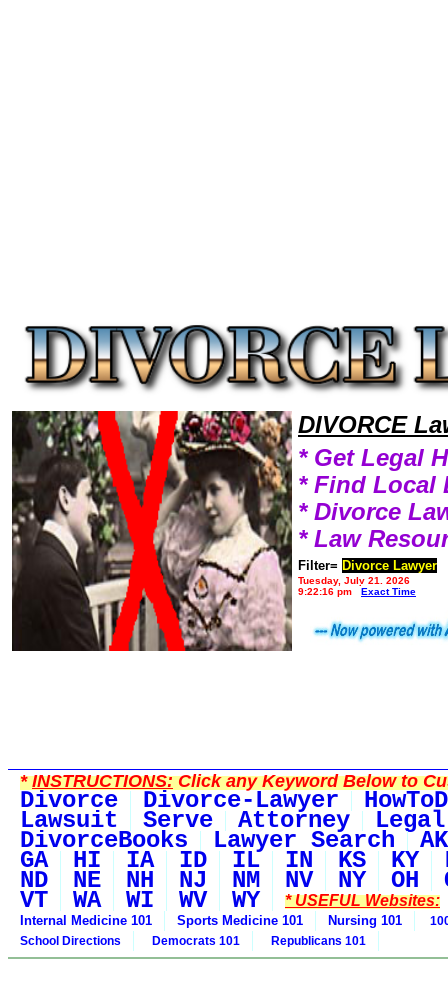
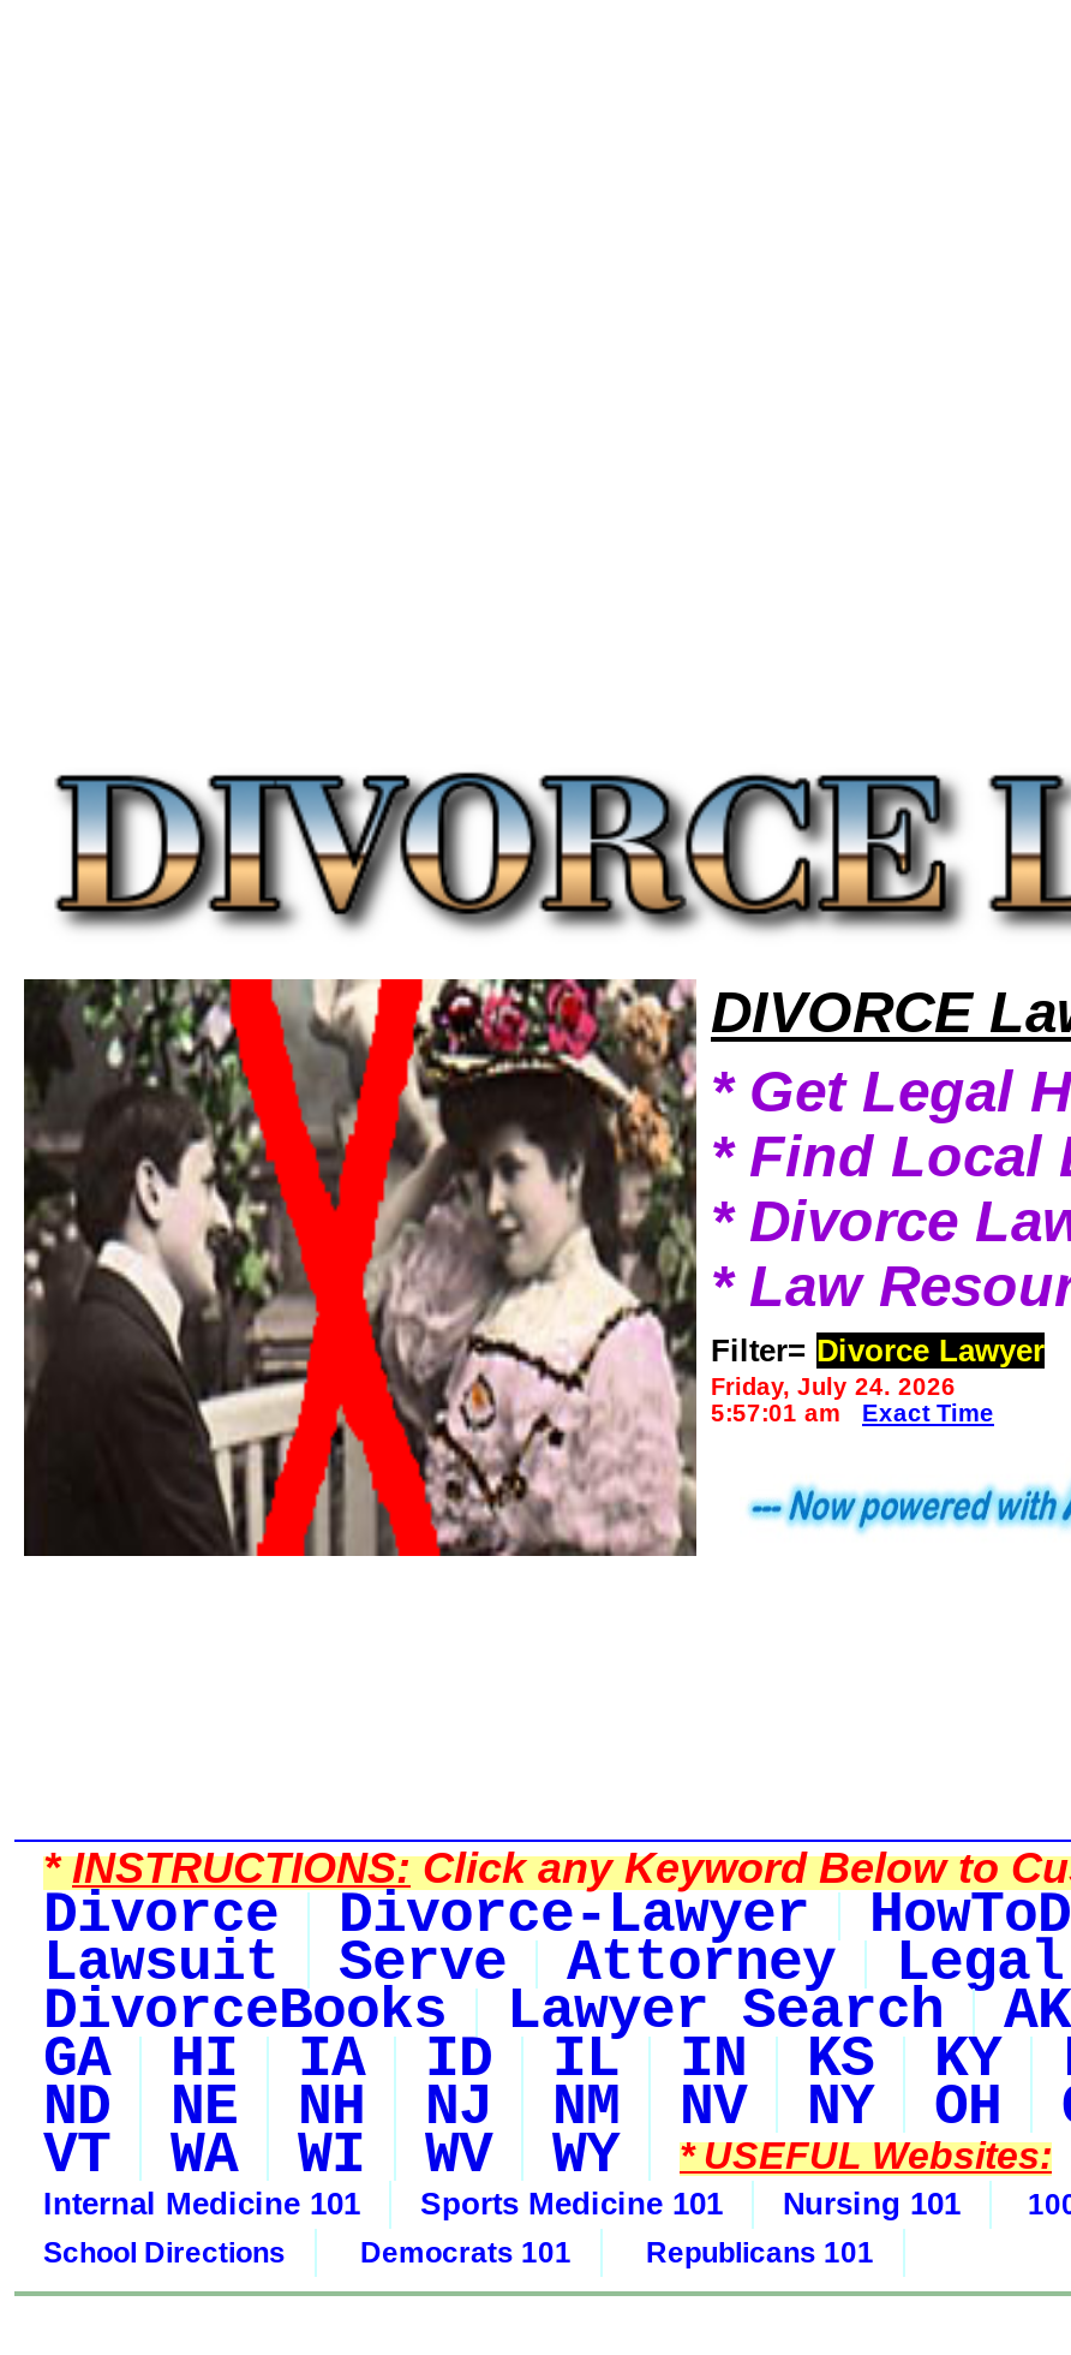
[298,575,410,597] Tuesday, July 21, 2026 | 9:22:16 pm -> [711,1374,956,1427] Friday, July 24, 2026 | 5:57:01 am

